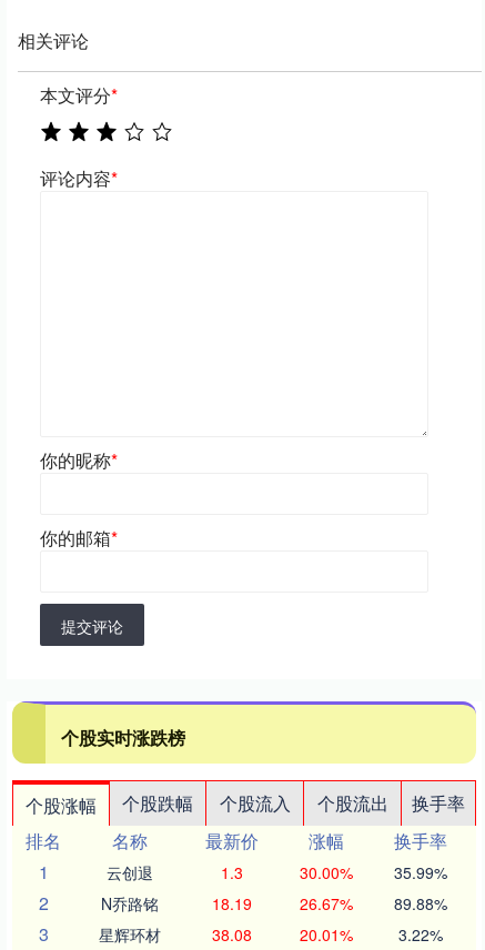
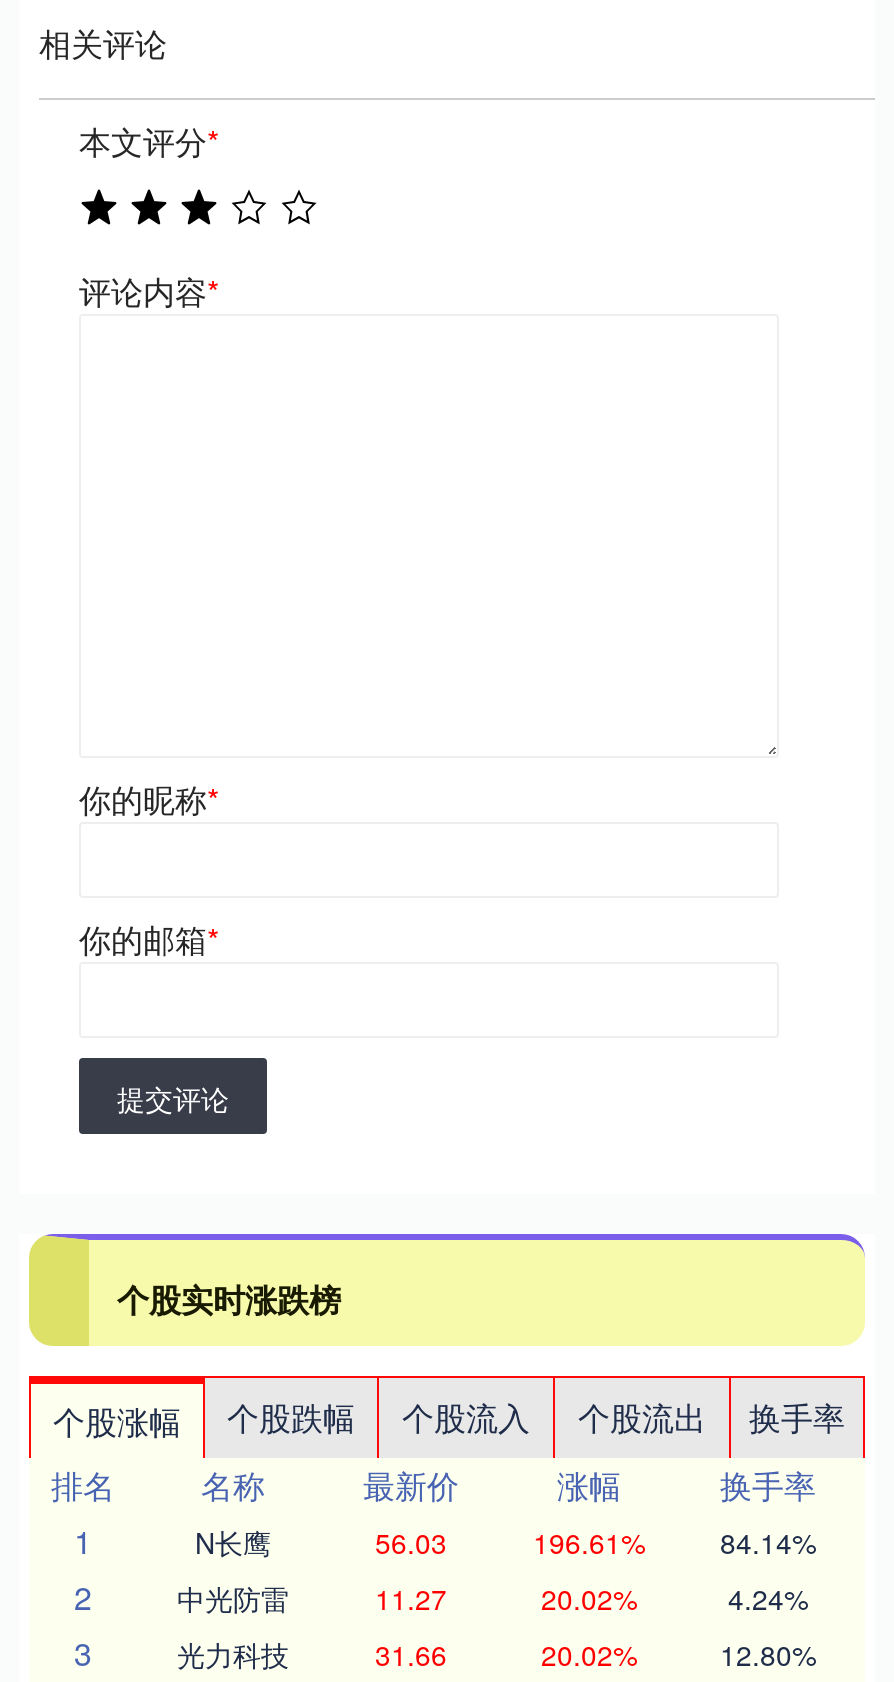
[106,861,447,883] 云创退 | 1.3 | 30.00% | 35.99% -> [195,1522,816,1562] N长鹰 | 56.03 | 196.61% | 84.14%
[100,892,447,914] N乔路铭 | 18.19 | 26.67% | 89.88% -> [177,1578,808,1618] 中光防雷 | 11.27 | 20.02% | 4.24%
[98,923,442,945] 星辉环材 | 38.08 | 20.01% | 3.22% -> [177,1634,816,1674] 光力科技 | 31.66 | 20.02% | 12.80%

